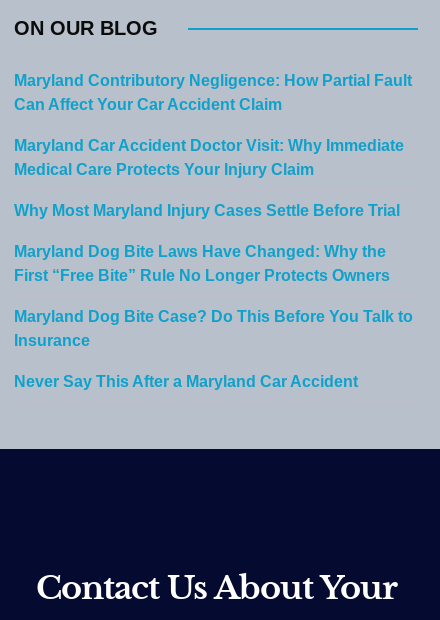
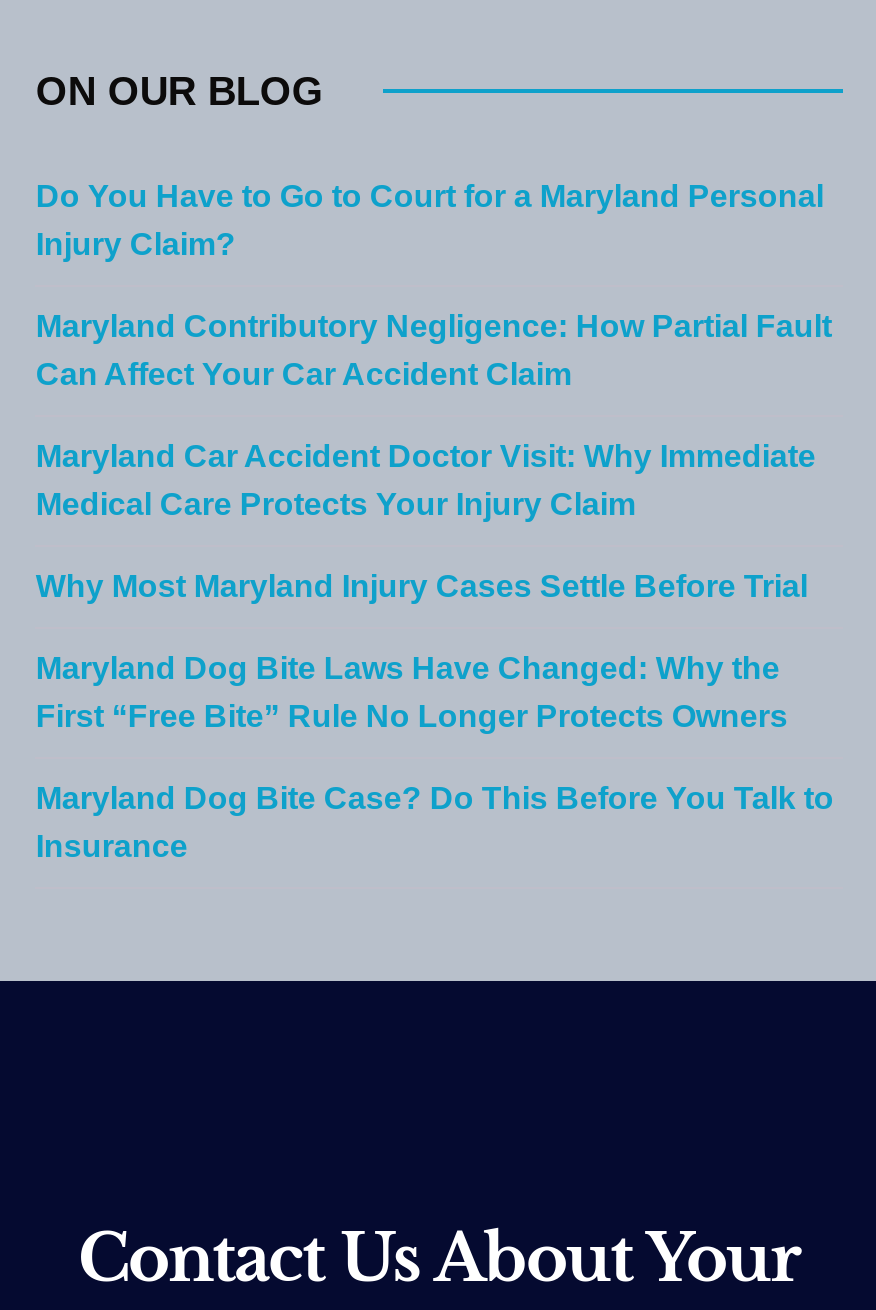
none -> [36,175,824,267] Do You Have to Go to Court for a Maryland Personal | Injury Claim?
moved [14,70,413,352] -> [36,305,834,869]: Maryland Contributory Negligence: How Partial Fault | Can Affect Your Car Accident Claim | Maryland Car Accident Doctor Visit: Why Immediate | ... | Maryland Dog Bite Case? Do This Before You Talk to | Insurance
[14,371,358,393] Never Say This After a Maryland Car Accident -> none

